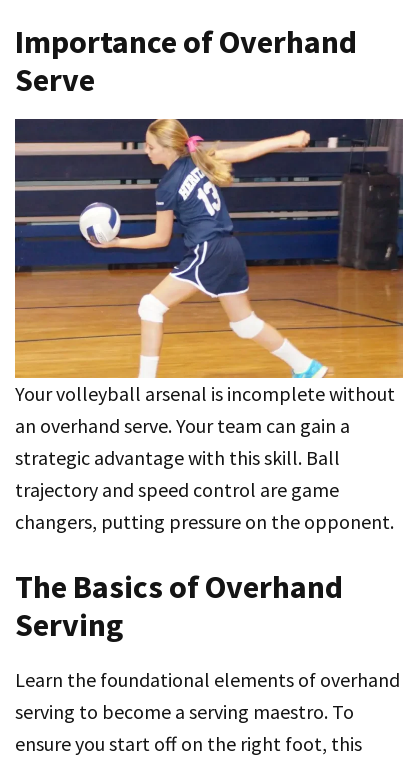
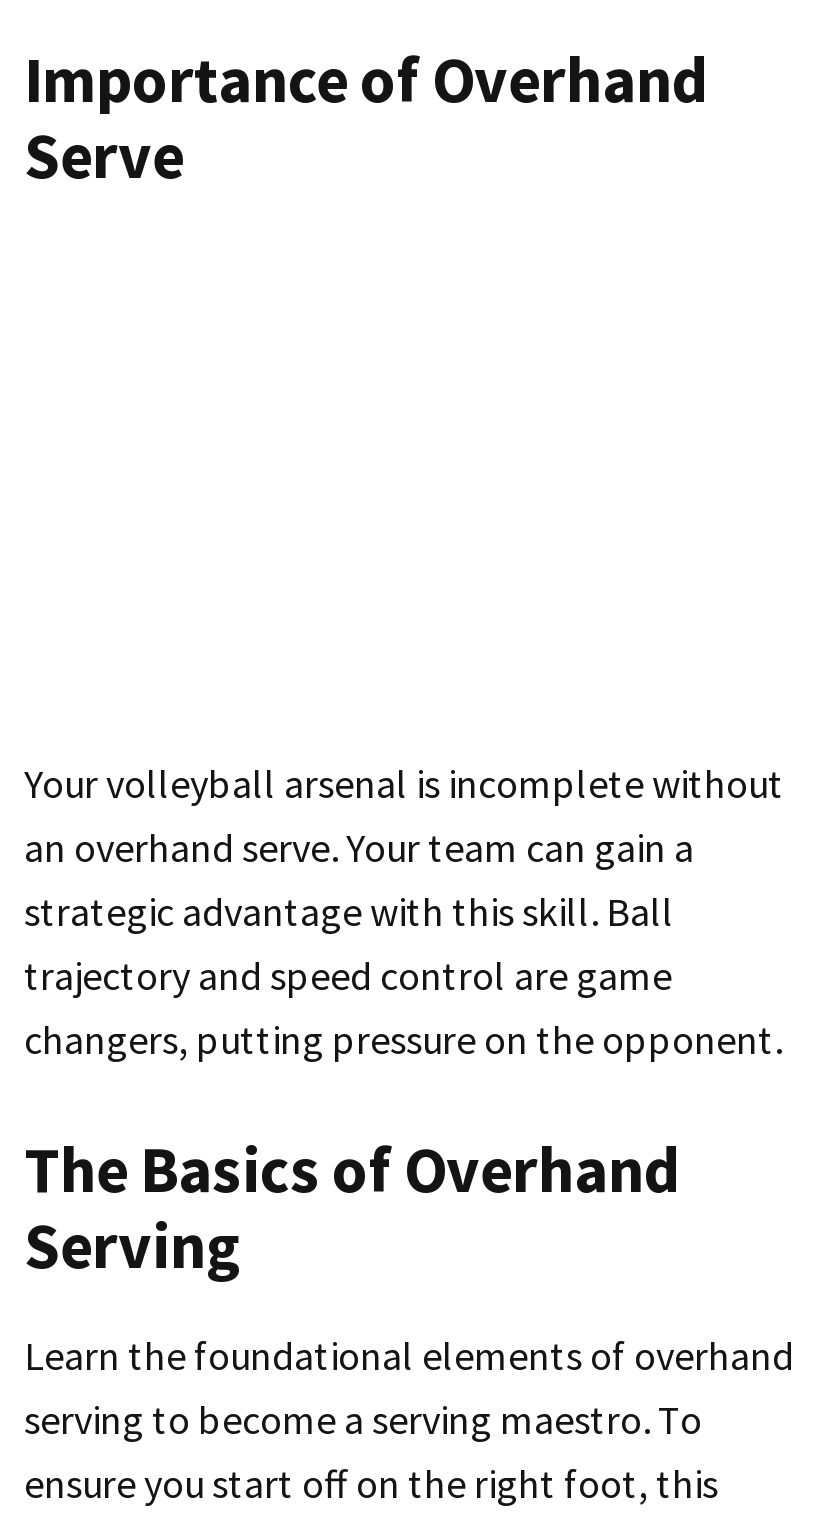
[14,118,404,379] [image] -> none

